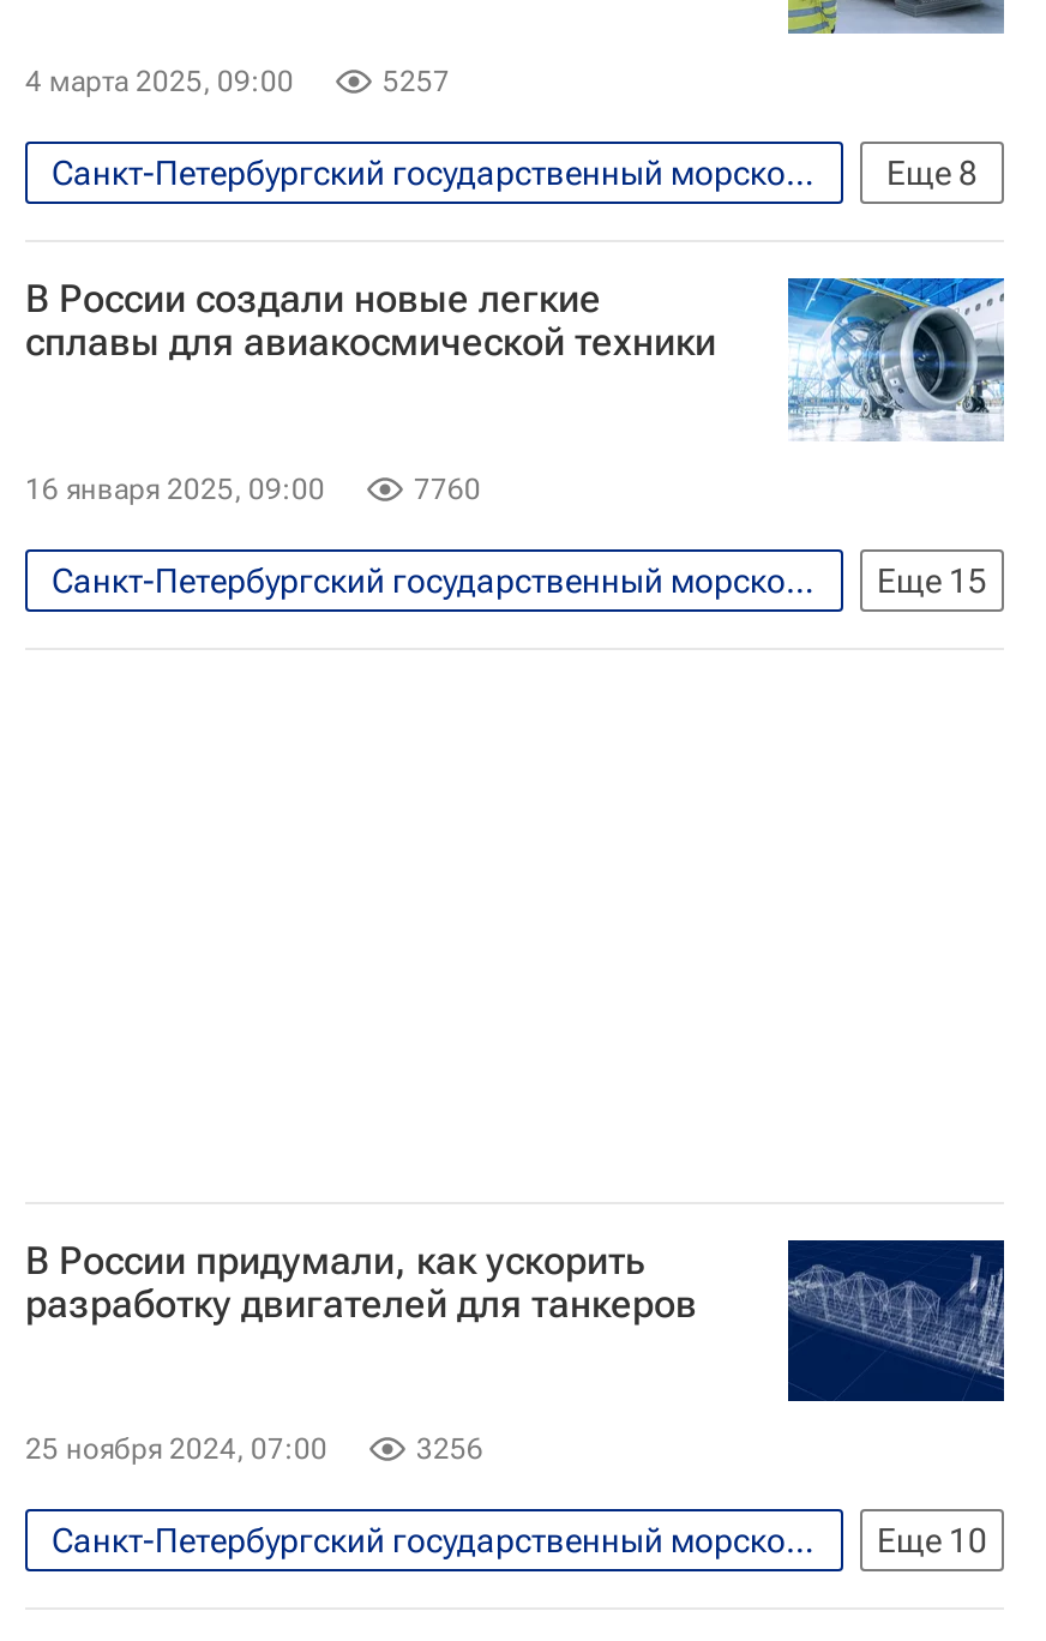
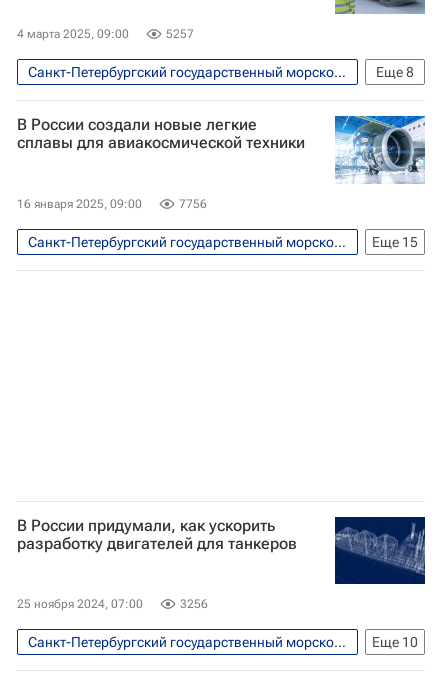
[414,471,481,505] 7760 -> [179,196,207,210] 7756

